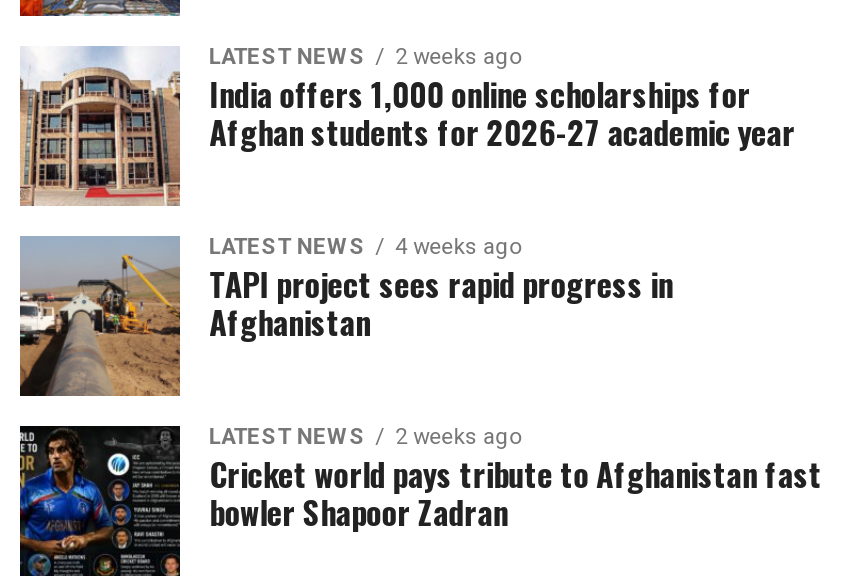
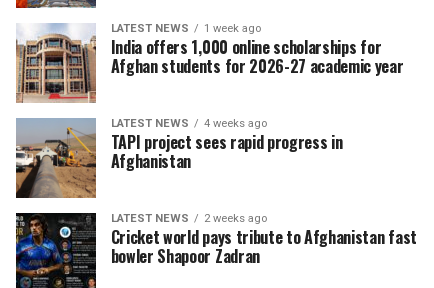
[209,44,521,70] LATEST NEWS 2 weeks ago -> [111,22,261,35] LATEST NEWS 1 week ago

